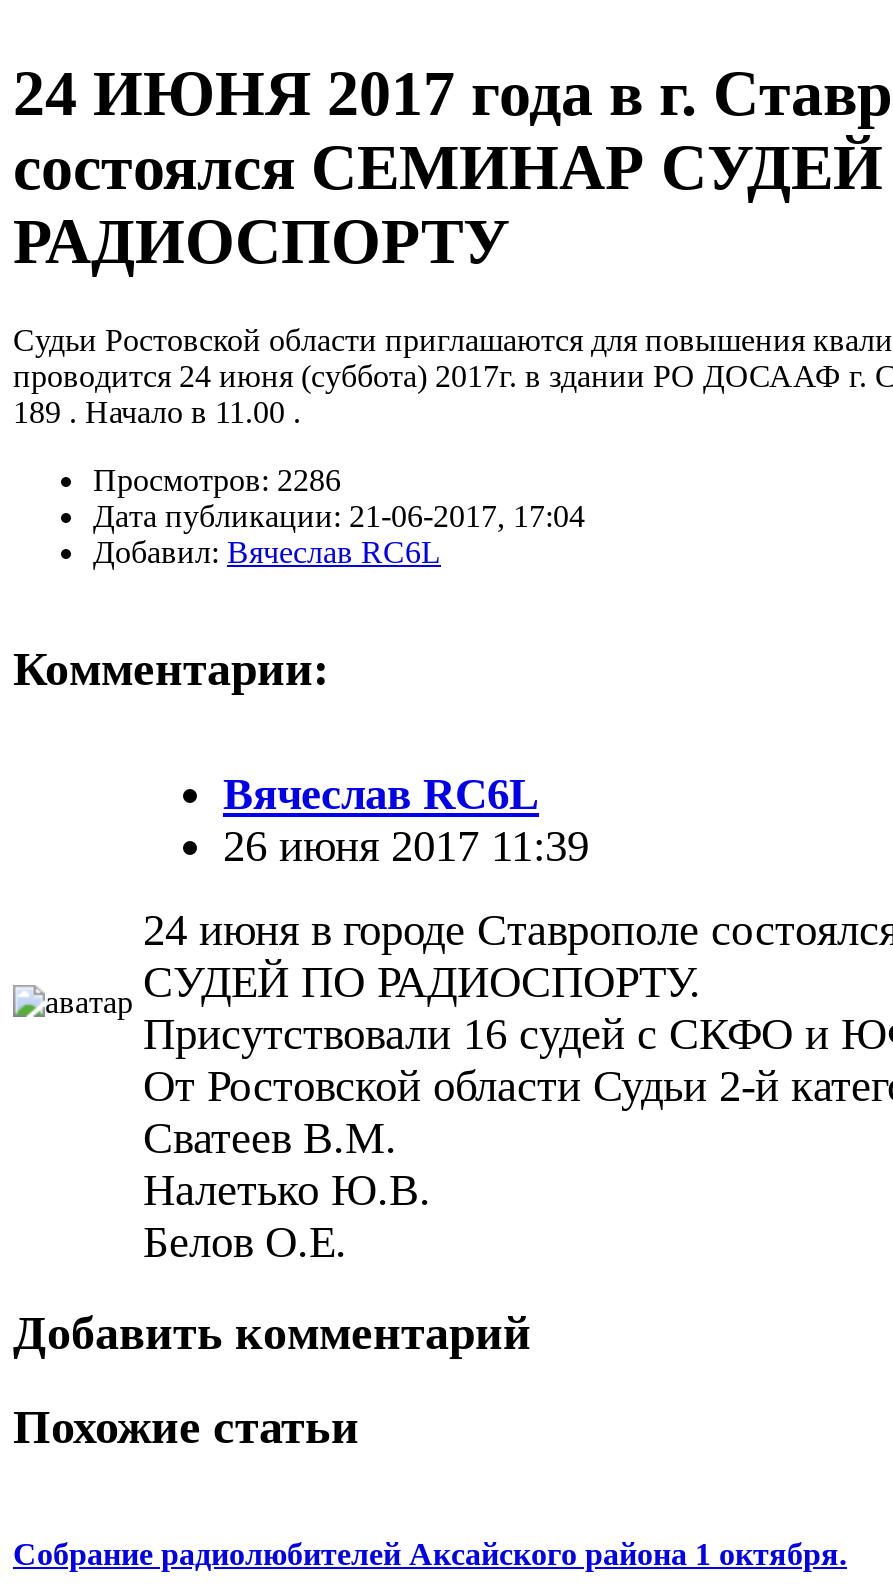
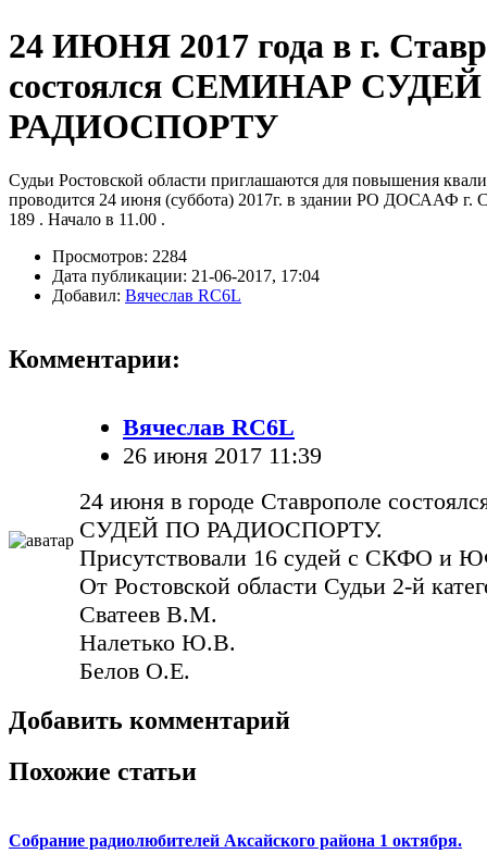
[93,462,341,496] Просмотров: 2286 -> [52,247,187,265] Просмотров: 2284

